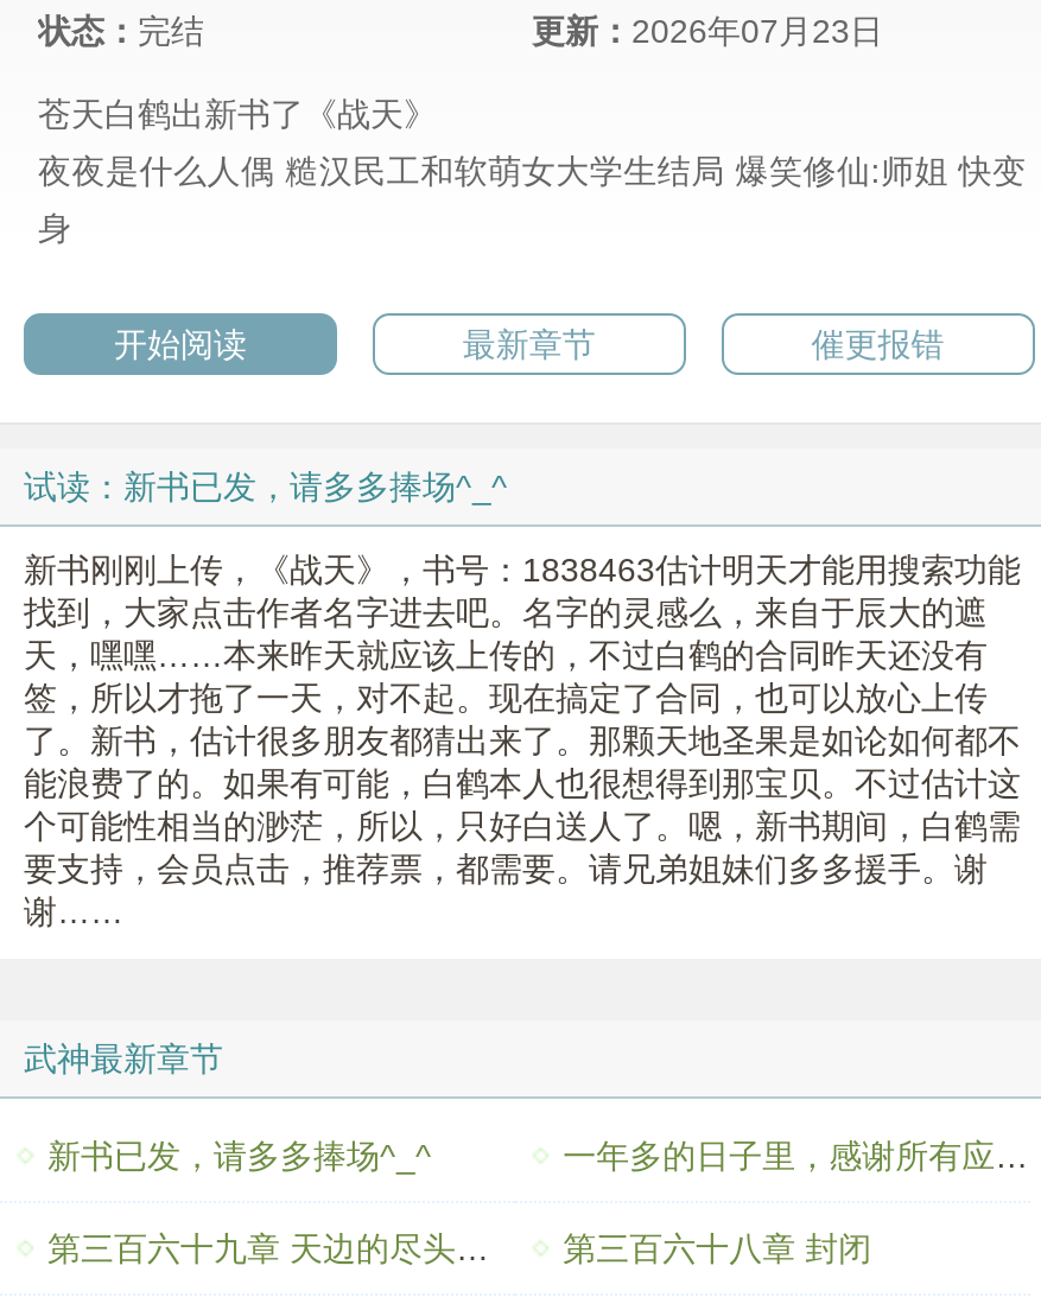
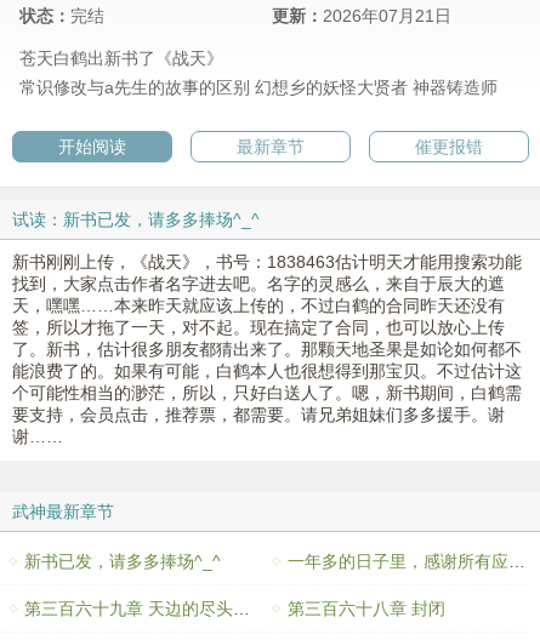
[532,13,883,51] 更新：2026年07月23日 -> [272,7,451,26] 更新：2026年07月21日
[38,153,1026,248] 夜夜是什么人偶 糙汉民工和软萌女大学生结局 爆笑修仙:师姐 快变 | 身 -> [19,78,498,98] 常识修改与a先生的故事的区别 幻想乡的妖怪大贤者 神器铸造师

